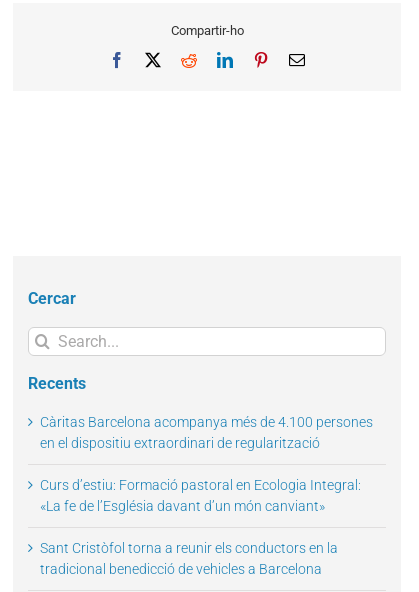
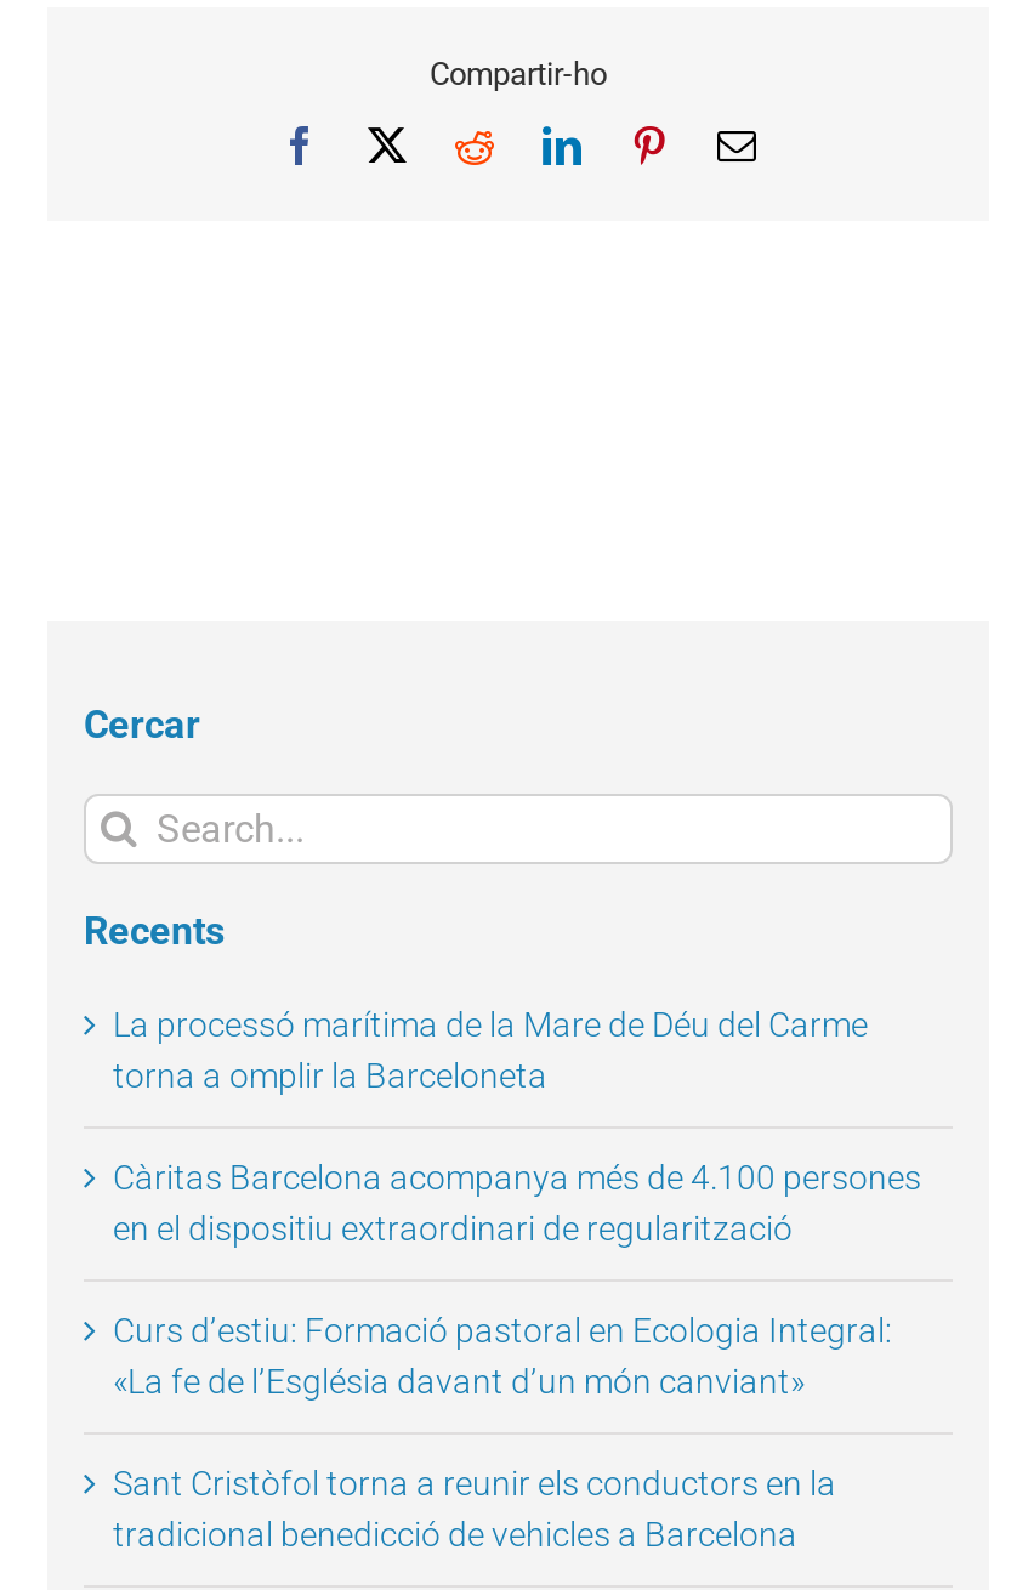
none -> [113,1006,868,1096] La processó marítima de la Mare de Déu del Carme | torna a omplir la Barceloneta

